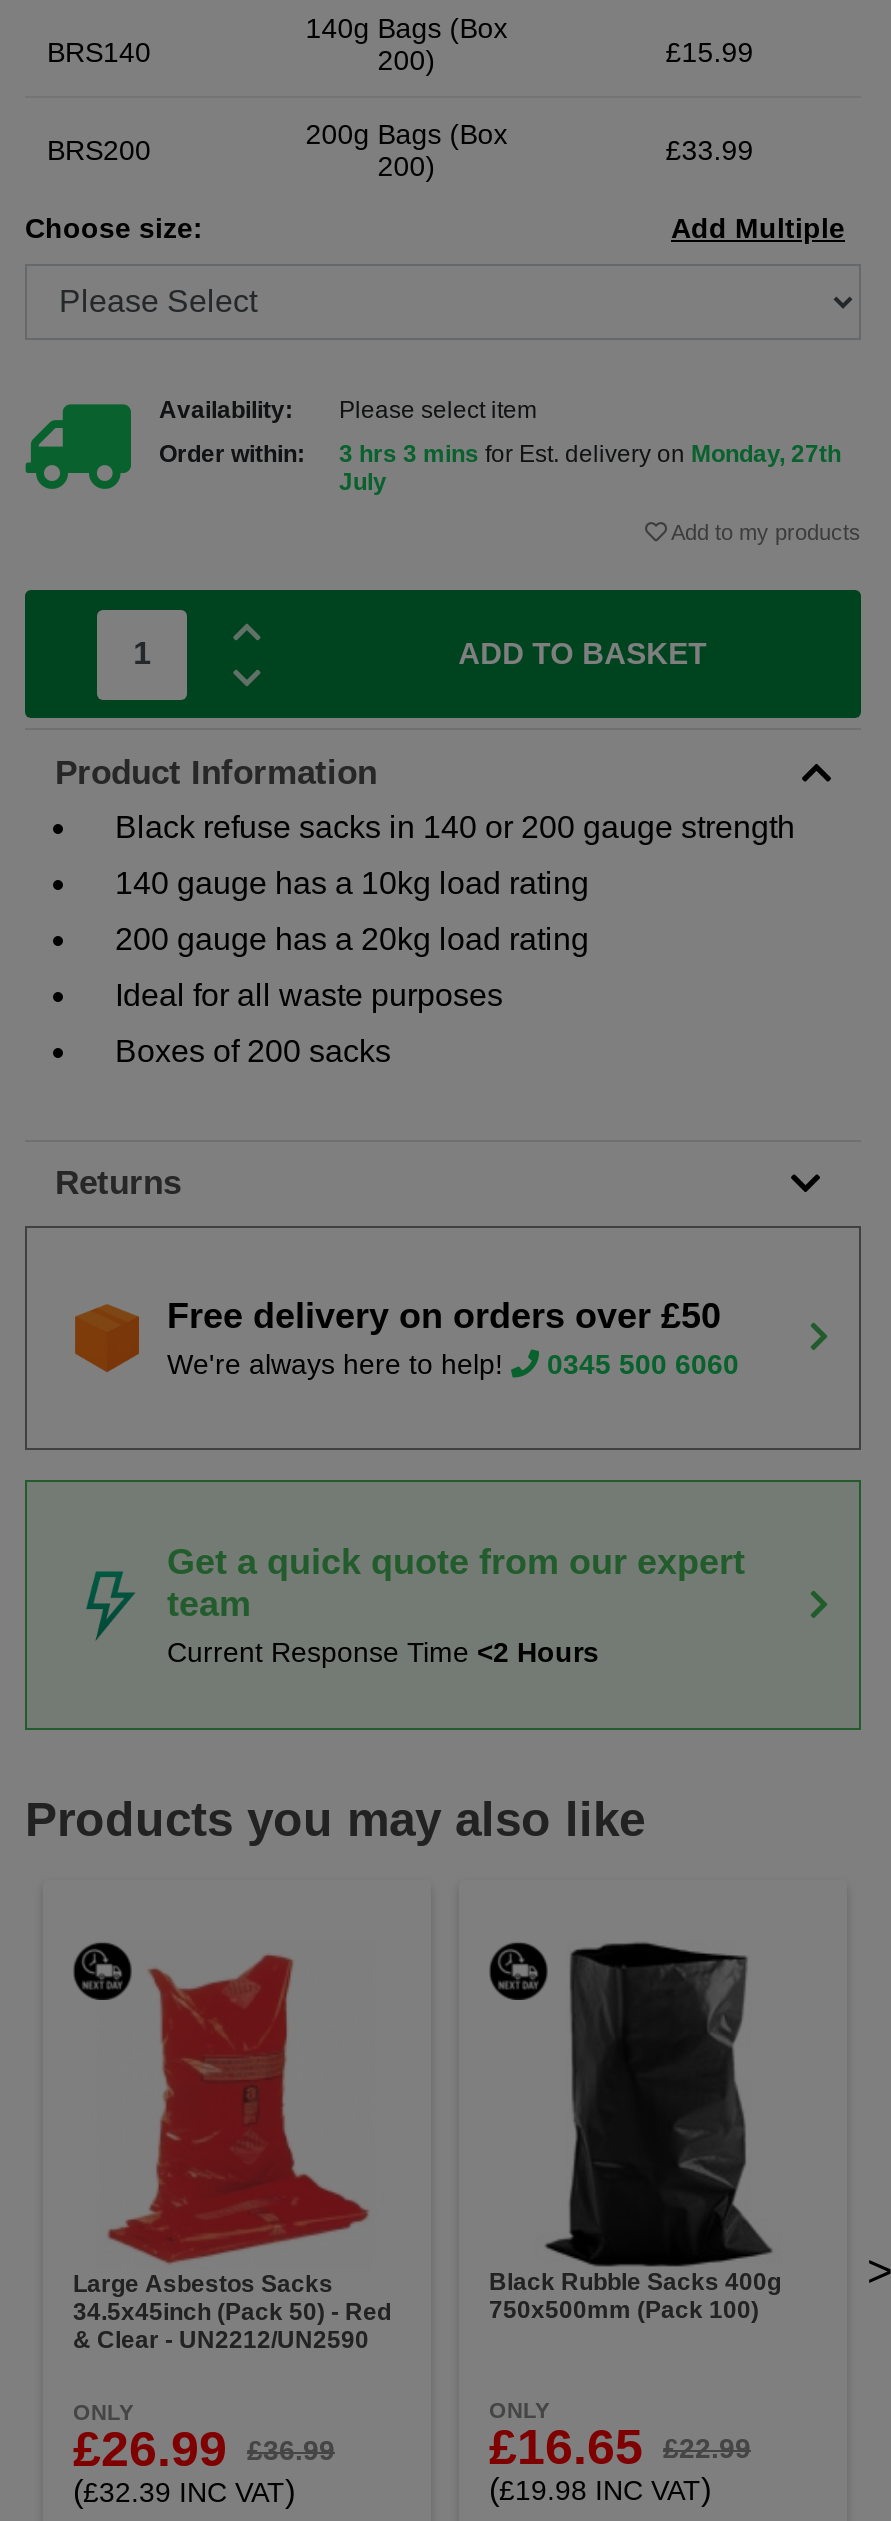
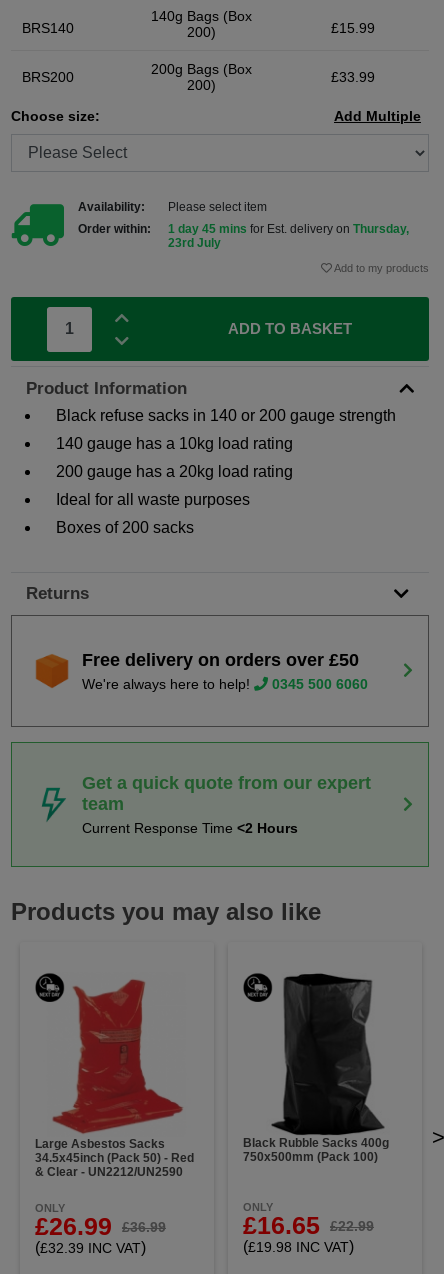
[339,441,841,497] 3 hrs 3 mins for Est. delivery on Monday, 27th | July -> [168,222,409,250] 1 day 45 mins for Est. delivery on Thursday, | 23rd July

